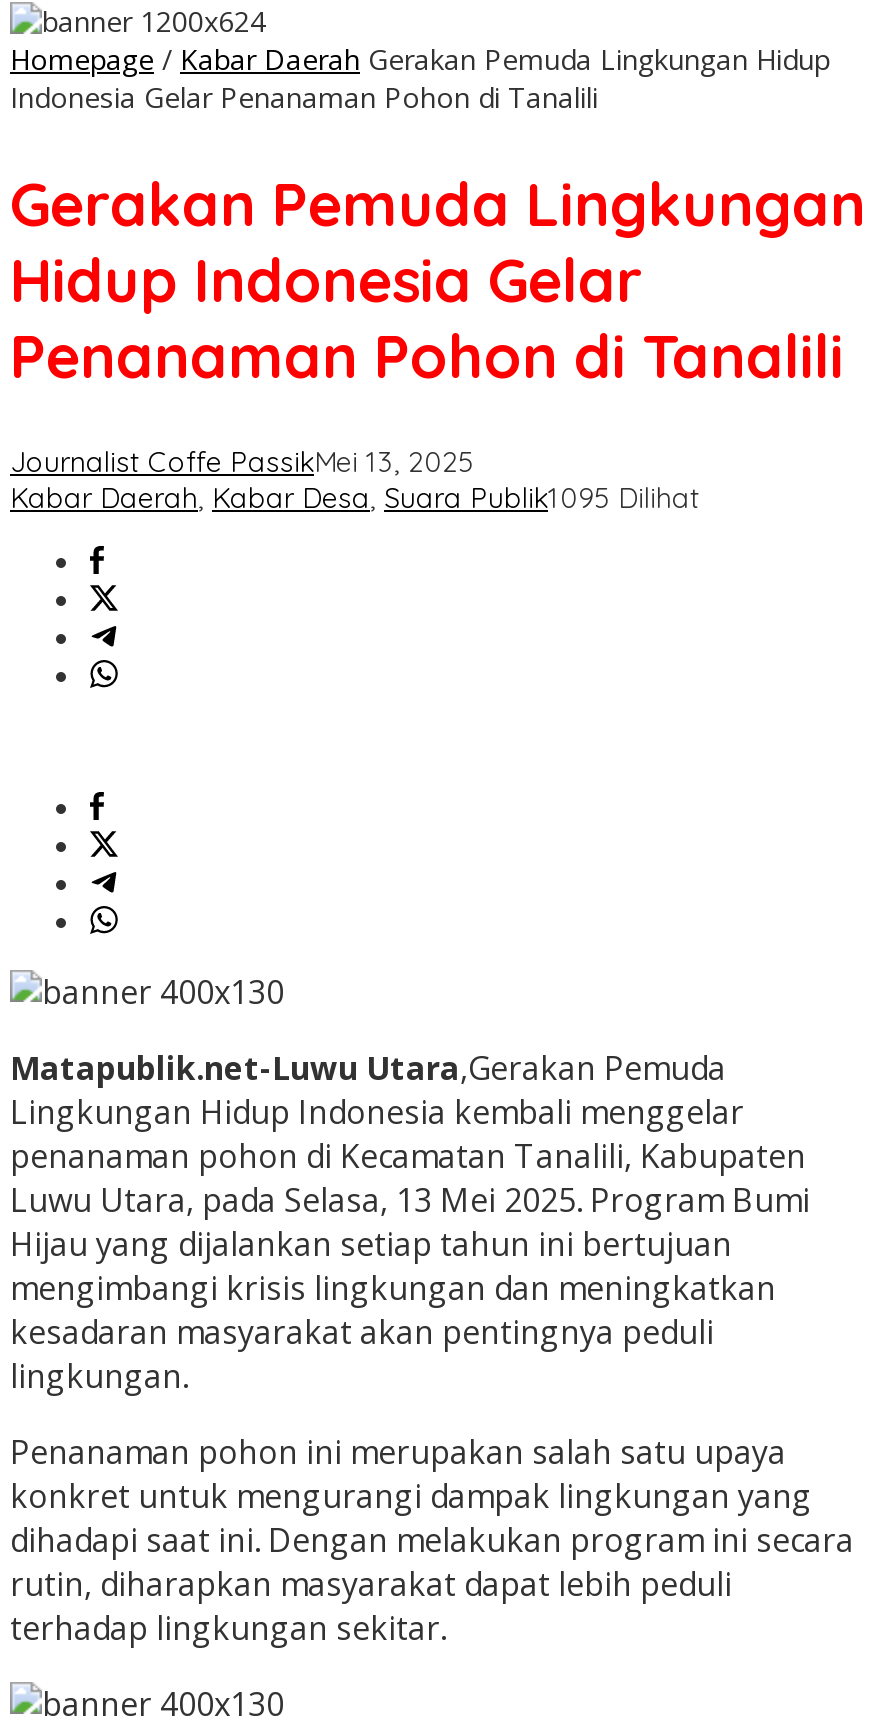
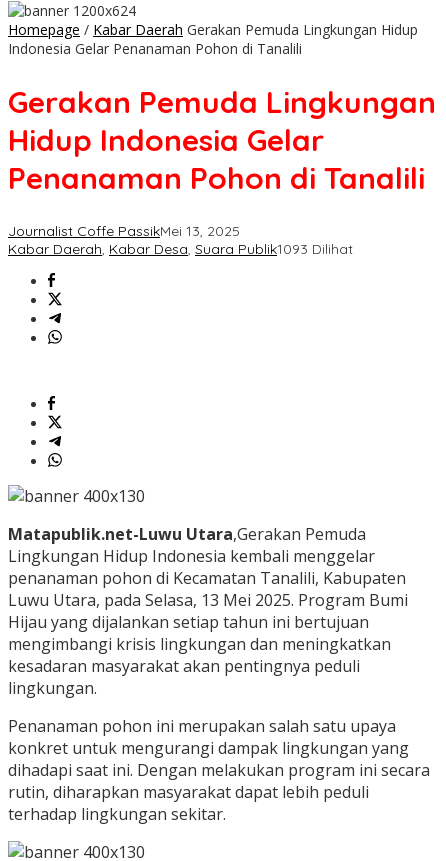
[10,480,700,516] Kabar Daerah, Kabar Desa, Suara Publik 1095 Dilihat -> [8,240,353,258] Kabar Daerah, Kabar Desa, Suara Publik 1093 Dilihat

